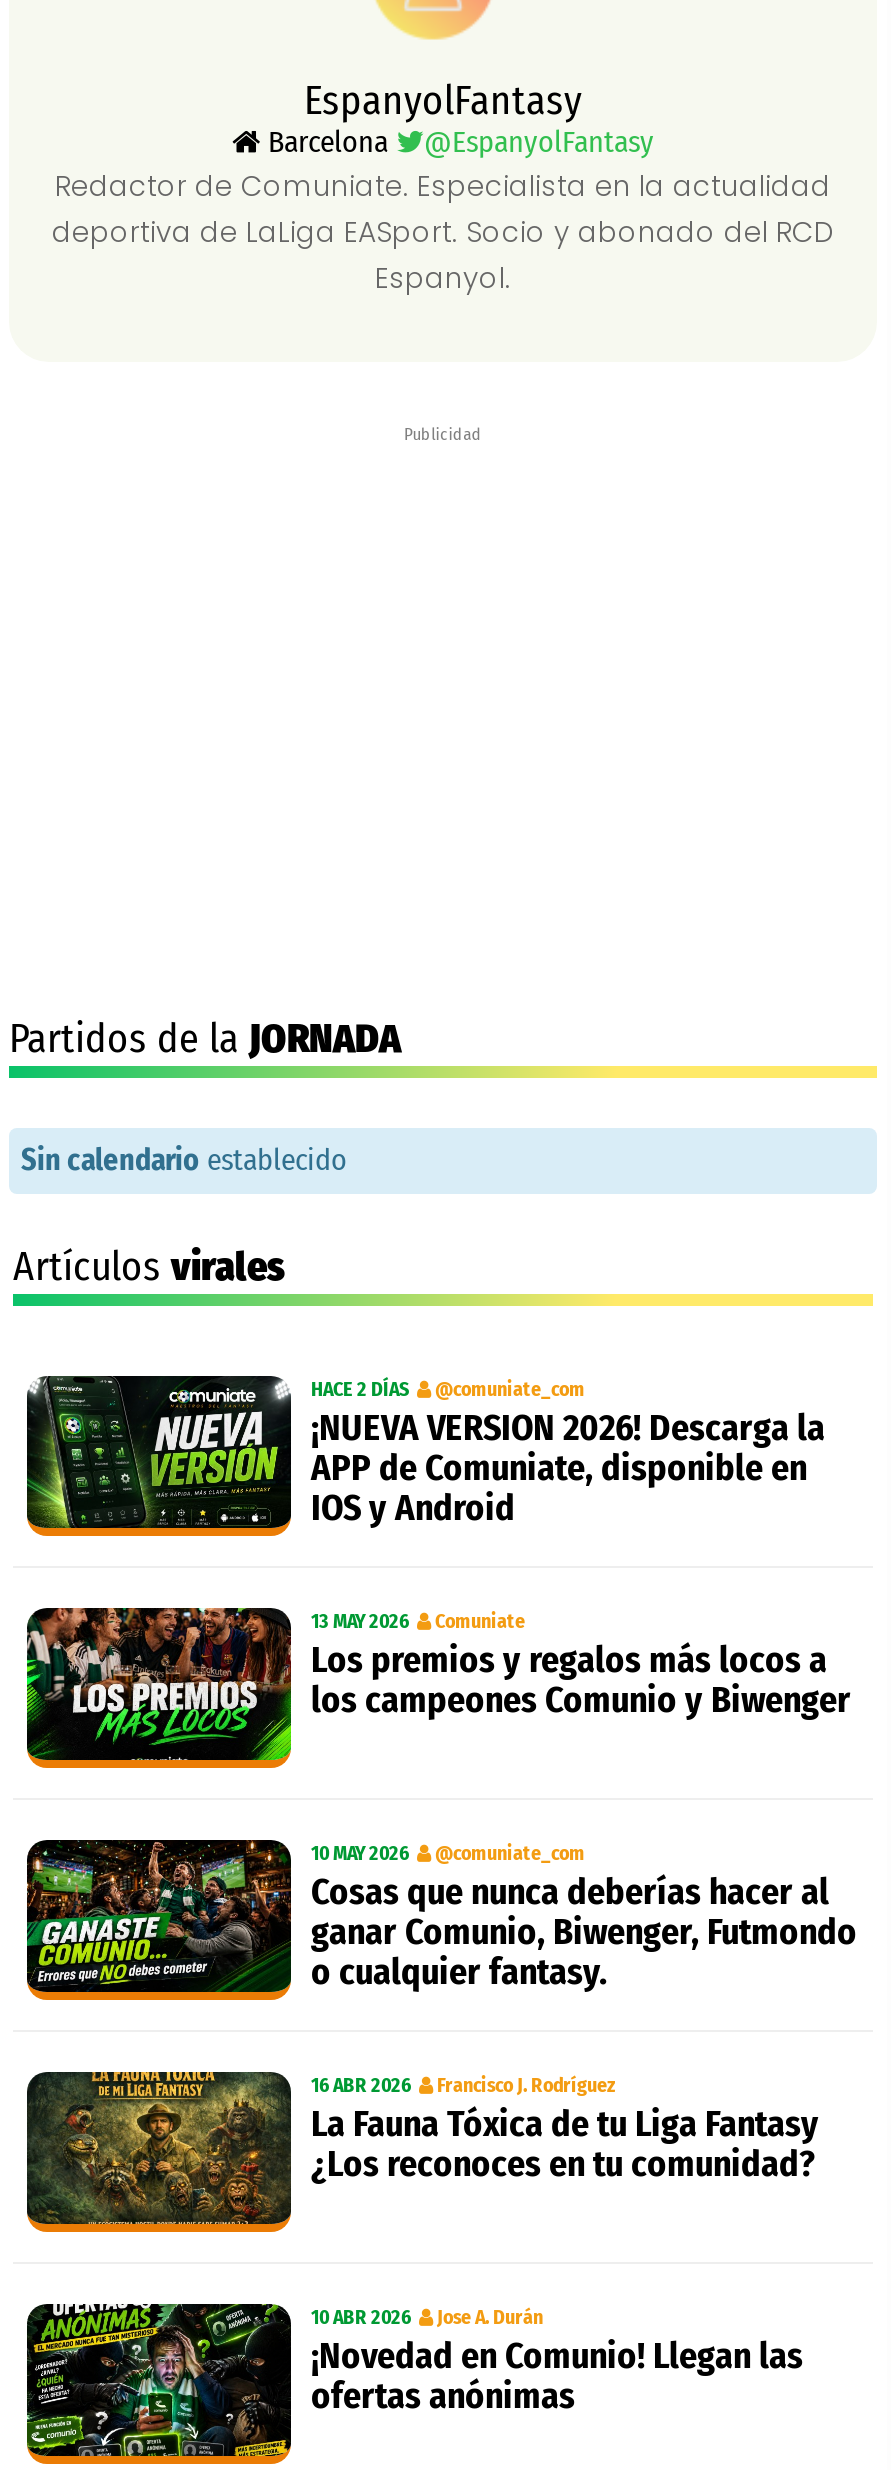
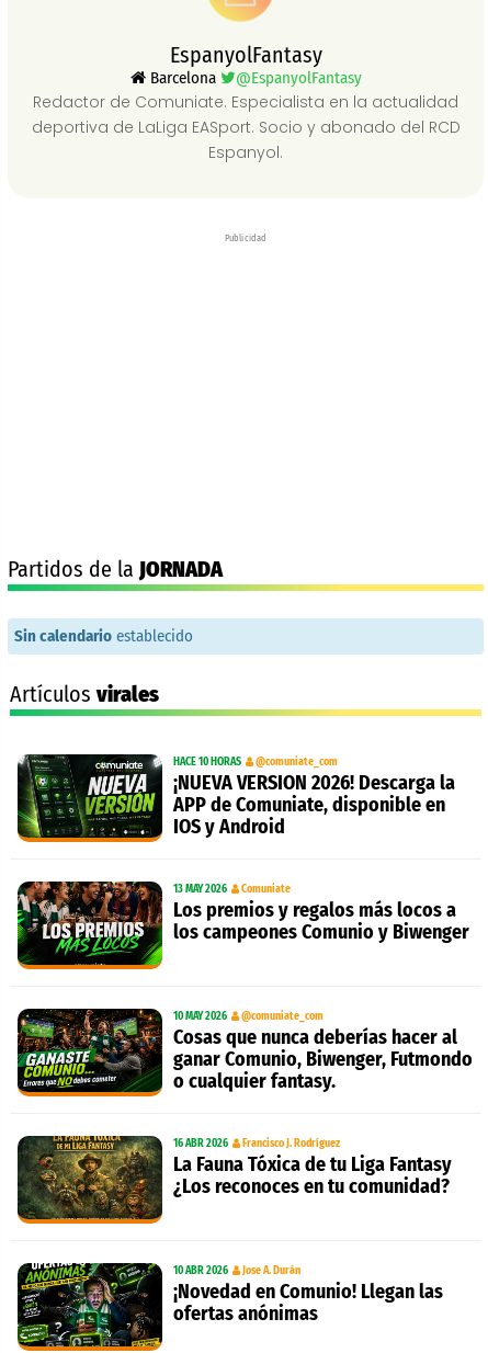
[311,1377,585,1401] HACE 2 DÍAS @comuniate_com -> [173,755,338,768] HACE 10 HORAS @comuniate_com

